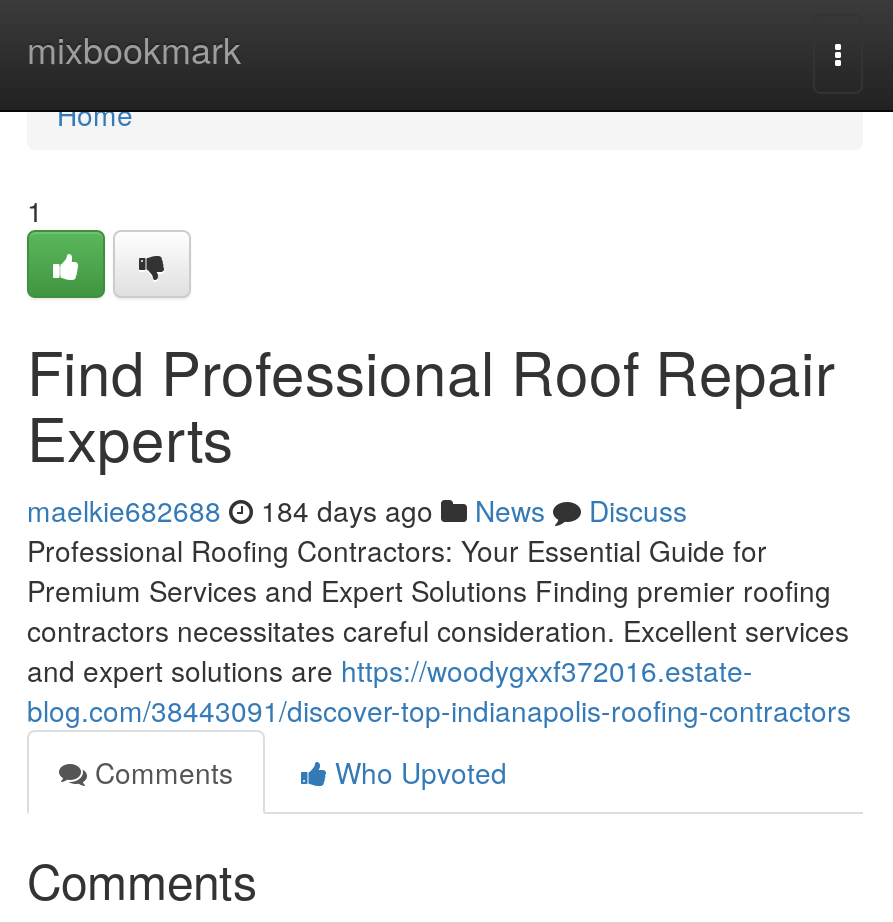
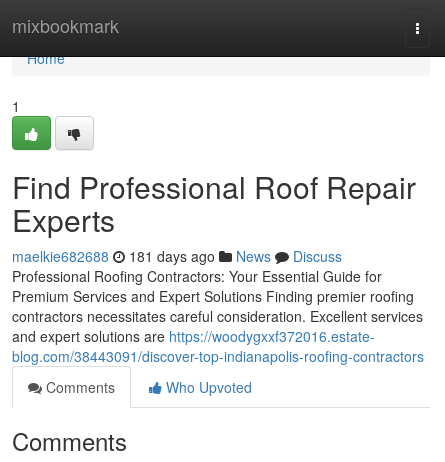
[27,490,687,530] maelkie682688 184 days ago News Discuss -> [12,246,342,266] maelkie682688 181 days ago News Discuss

